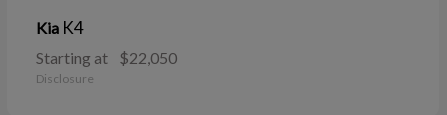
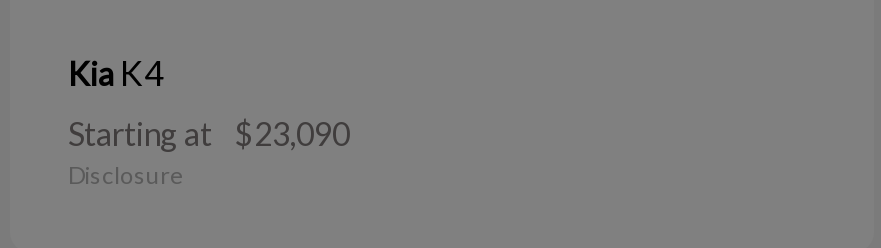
[36,48,177,67] Starting at $22,050 -> [68,115,350,153] Starting at $23,090

